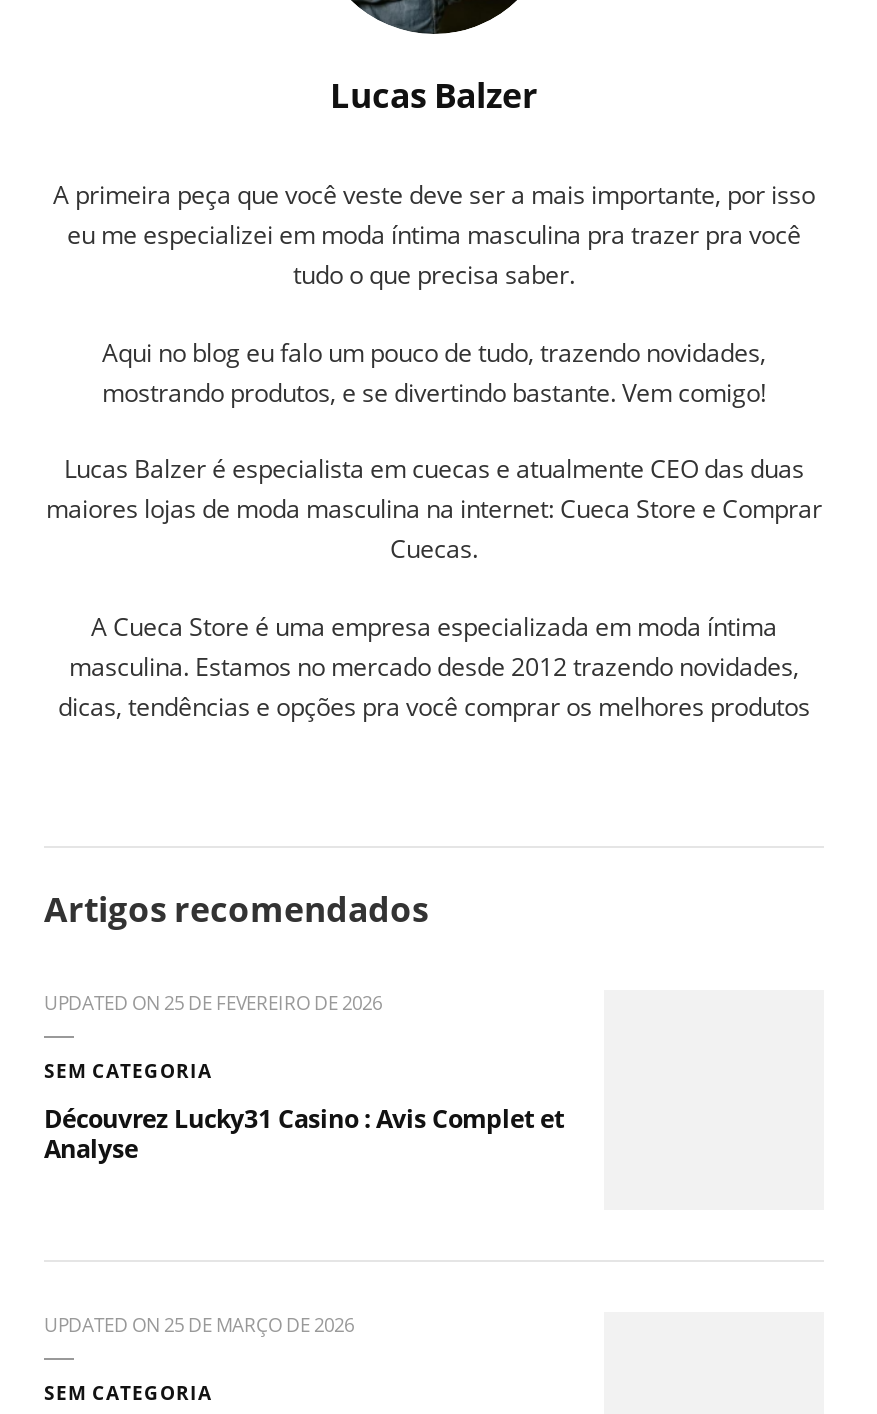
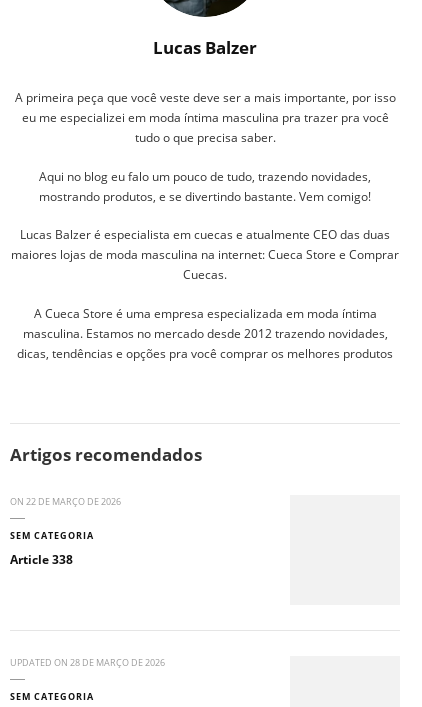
[44,989,382,1015] UPDATED ON 25 DE FEVEREIRO DE 2026 -> [10,495,121,508] ON 22 DE MARÇO DE 2026
[44,1101,564,1165] Découvrez Lucky31 Casino : Avis Complet et | Analyse -> [10,551,73,568] Article 338
[44,1311,354,1337] UPDATED ON 25 DE MARÇO DE 2026 -> [10,656,165,669] UPDATED ON 28 DE MARÇO DE 2026

